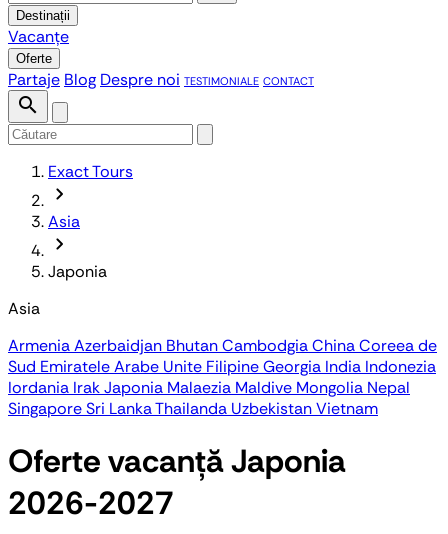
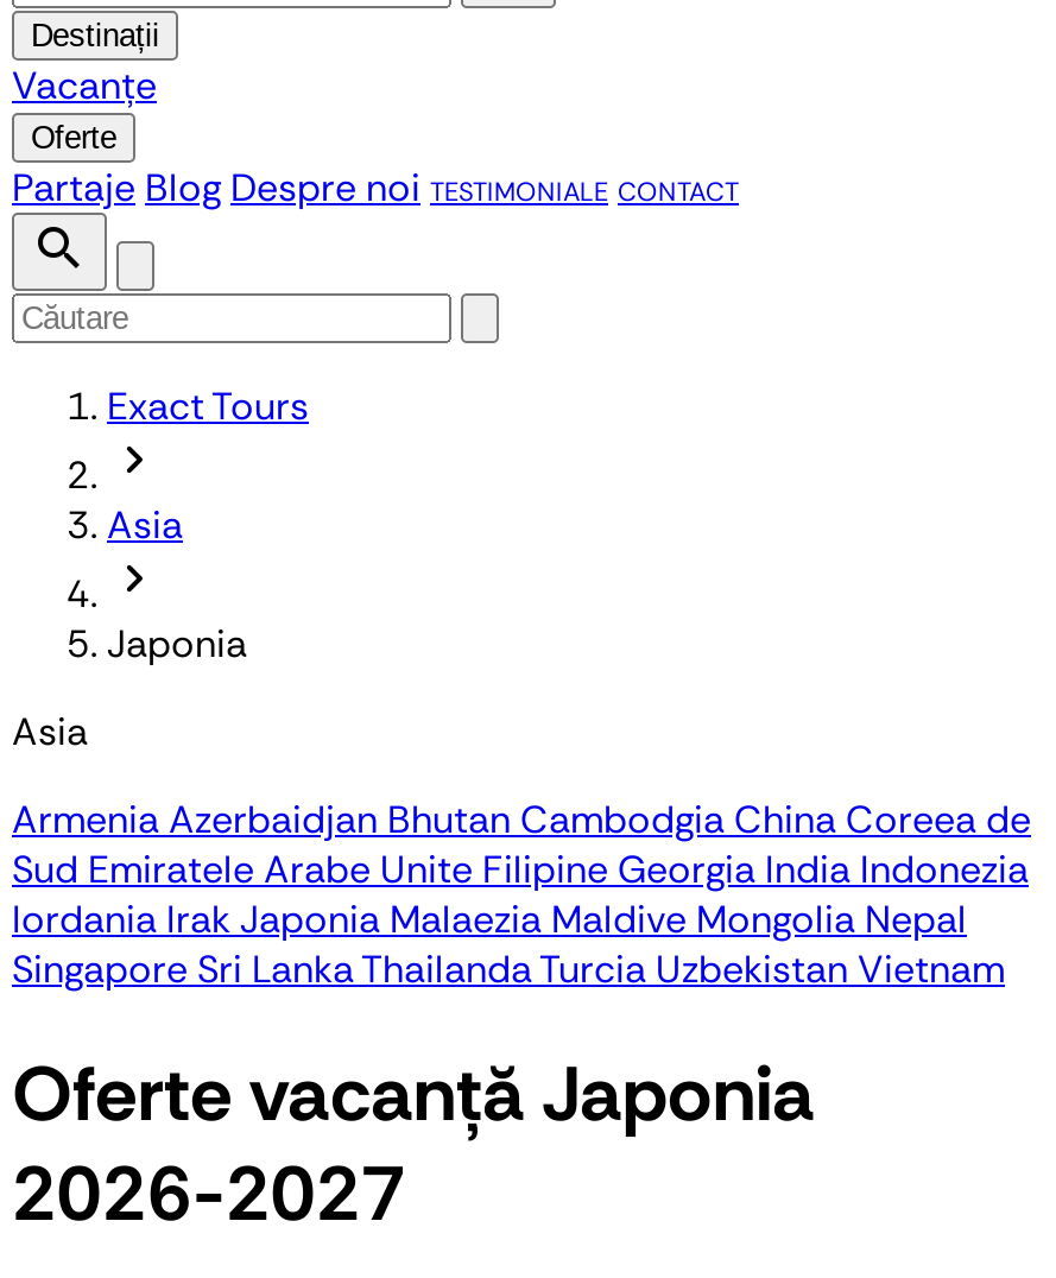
[8,398,378,419] Singapore Sri LankaThailanda Uzbekistan Vietnam -> [12,944,1005,994] Singapore Sri Lanka Thailanda Turcia Uzbekistan Vietnam

